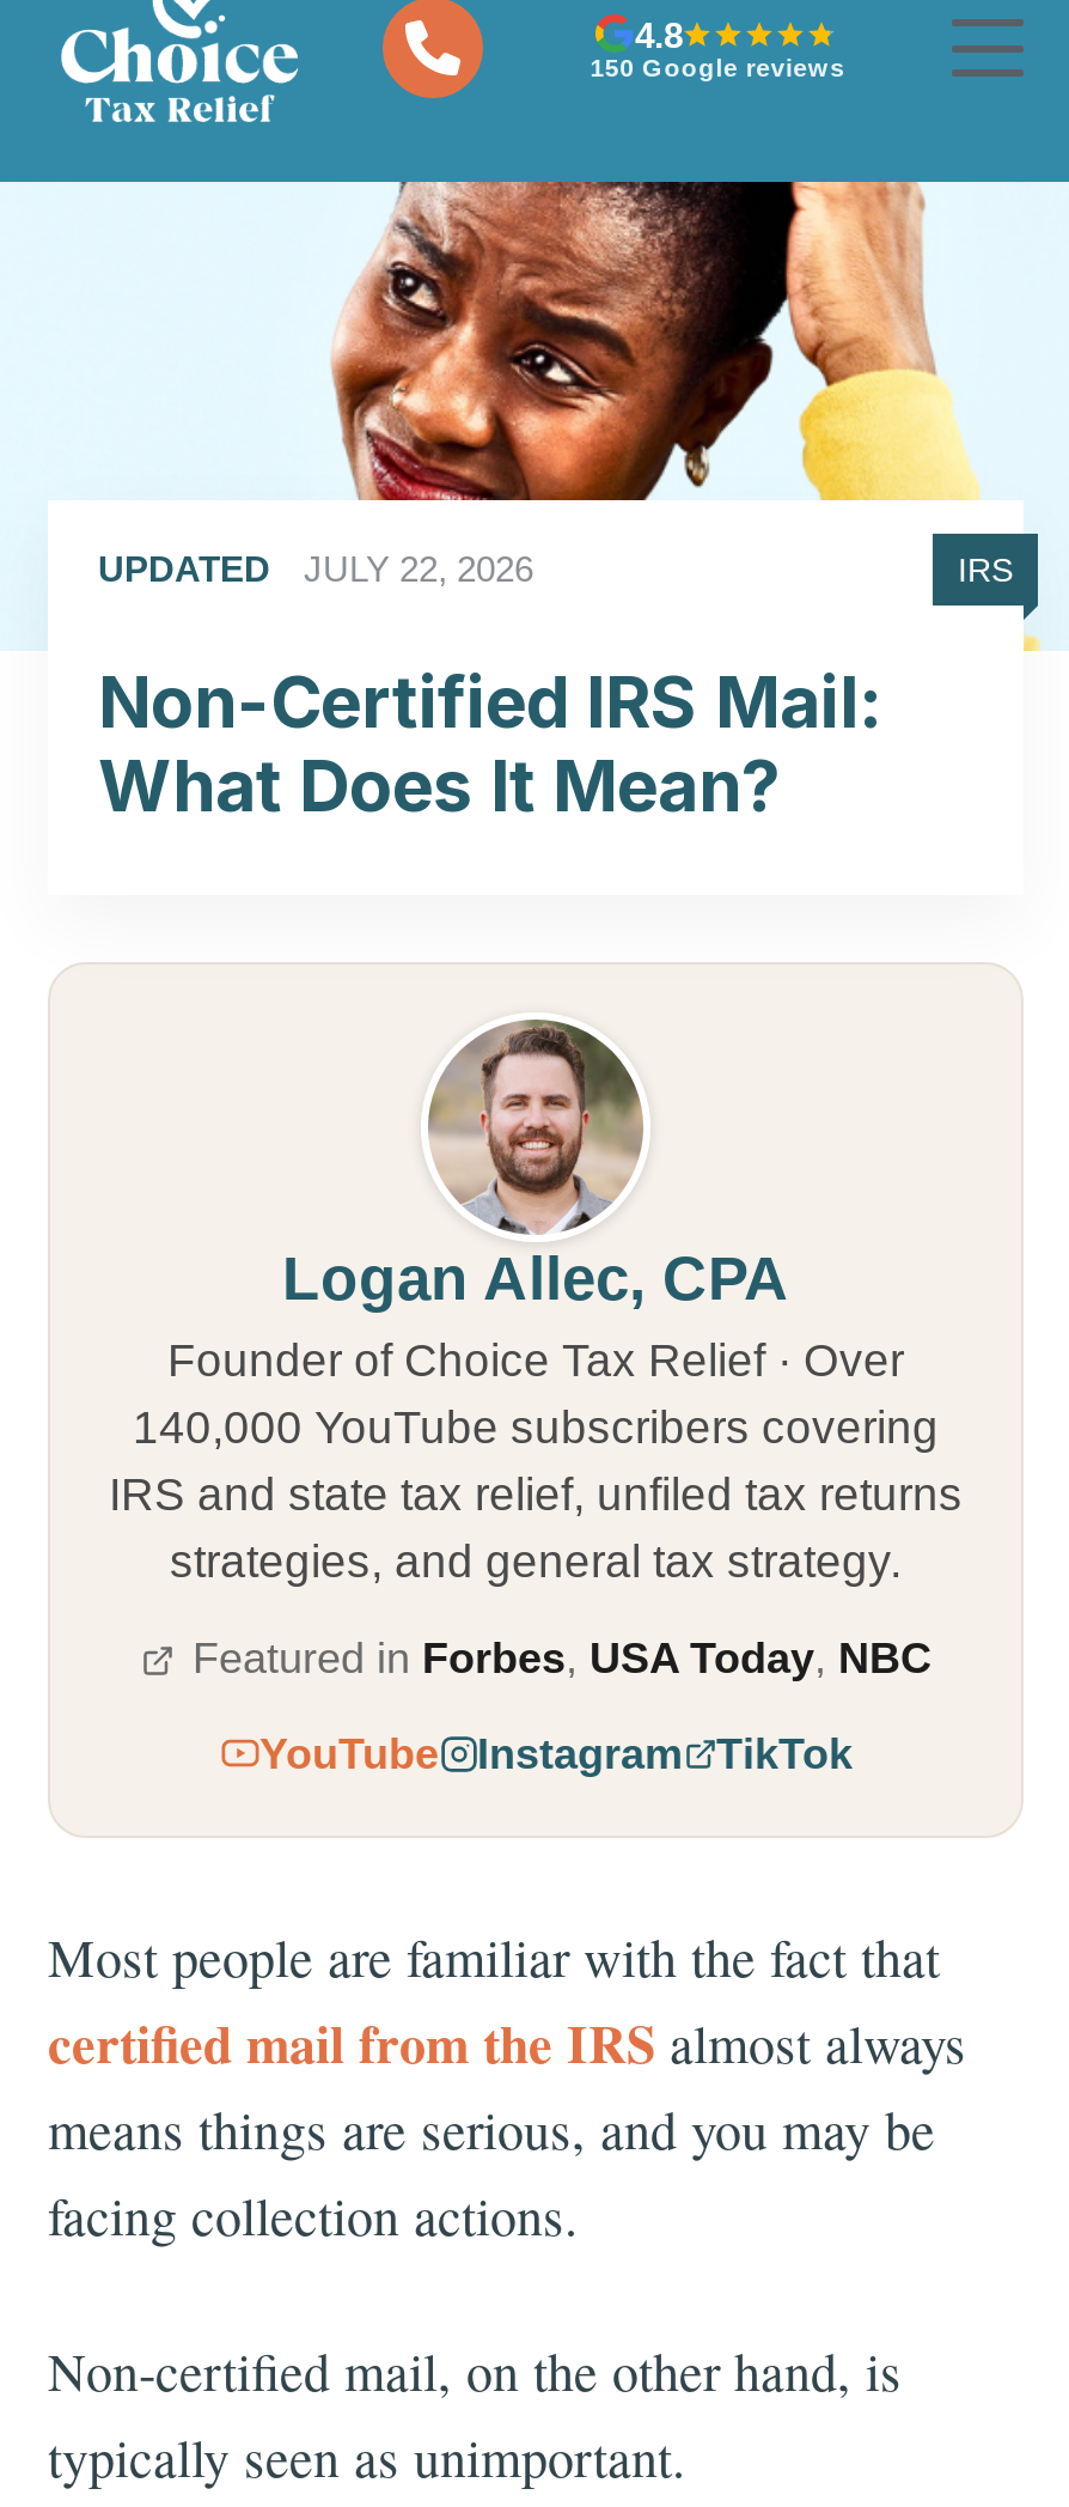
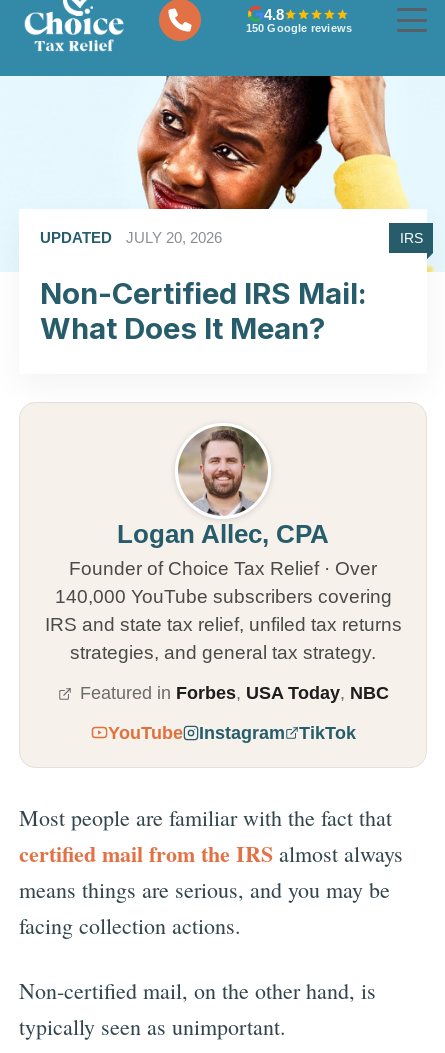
[98,547,533,588] UPDATED JULY 22, 2026 -> [40,228,222,245] UPDATED JULY 20, 2026

